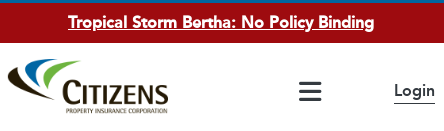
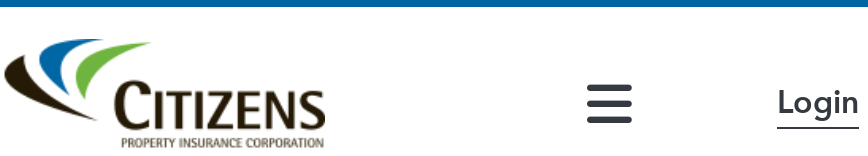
[68,13,374,32] Tropical Storm Bertha: No Policy Binding -> none

